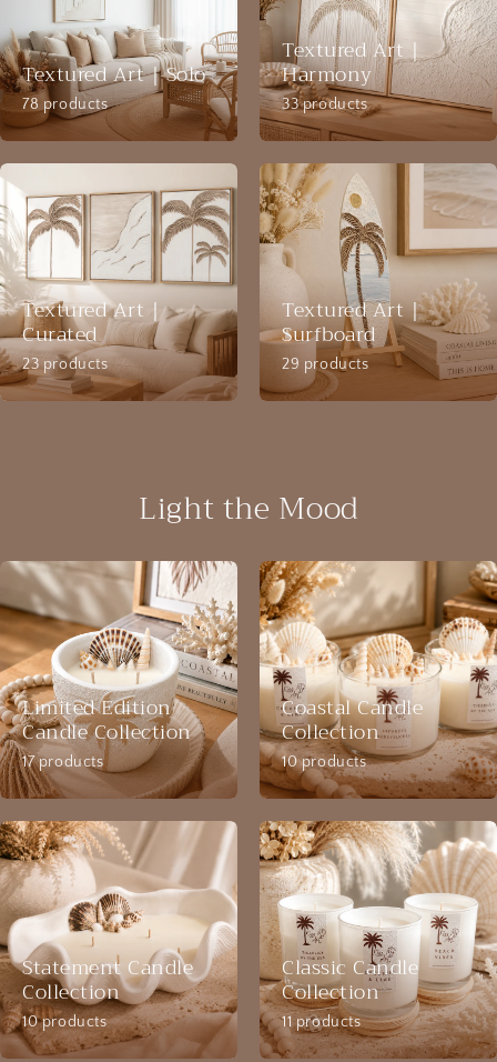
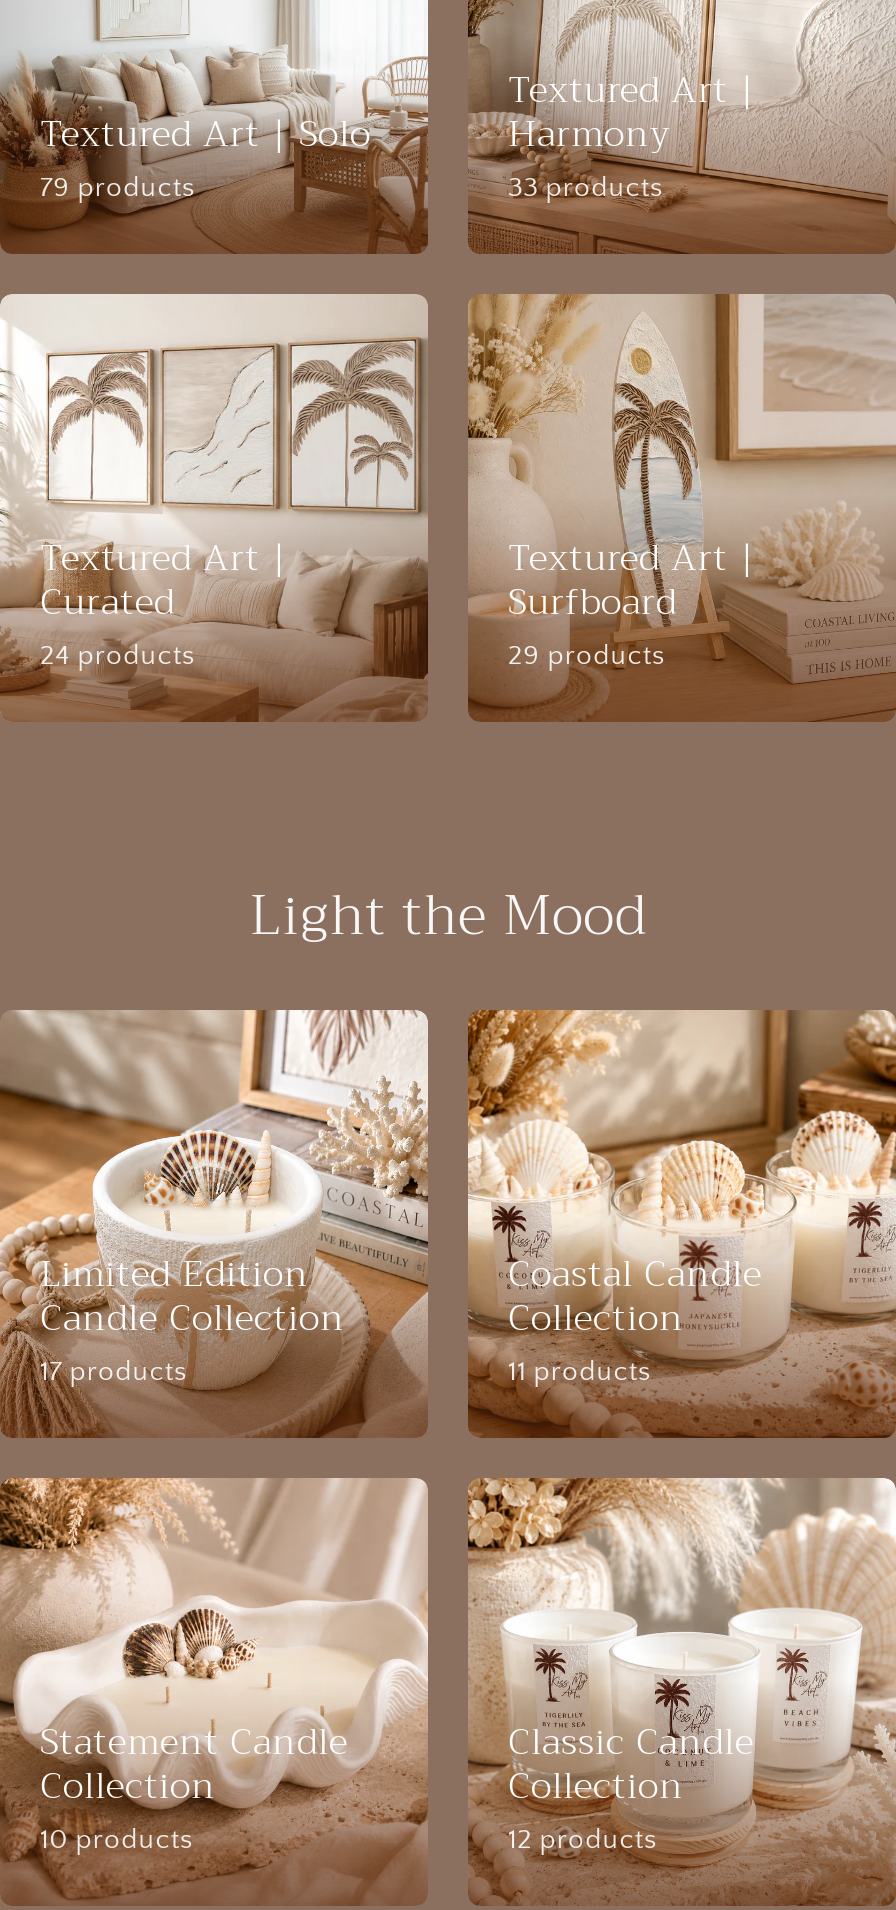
[22,96,108,113] 78 products -> [40,172,195,204] 79 products
[22,355,108,373] 23 products -> [40,640,195,672] 24 products
[282,753,367,771] 10 products -> [508,1356,651,1388] 11 products
[282,1013,361,1031] 11 products -> [508,1824,657,1856] 12 products

